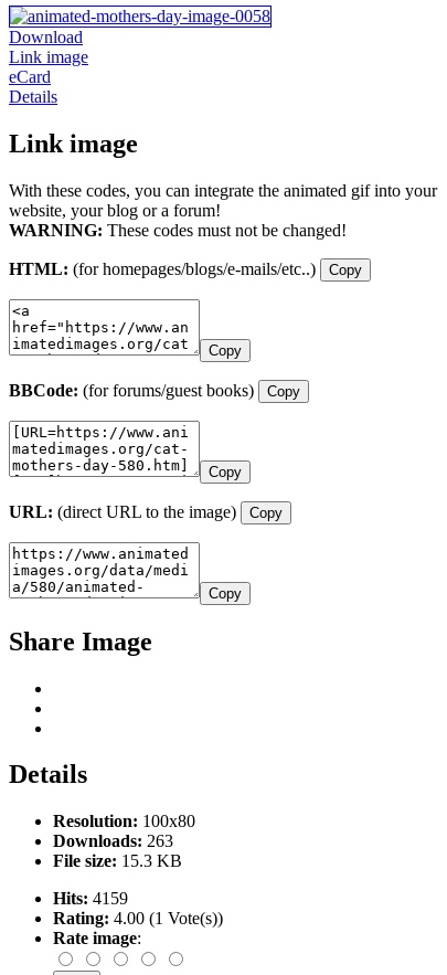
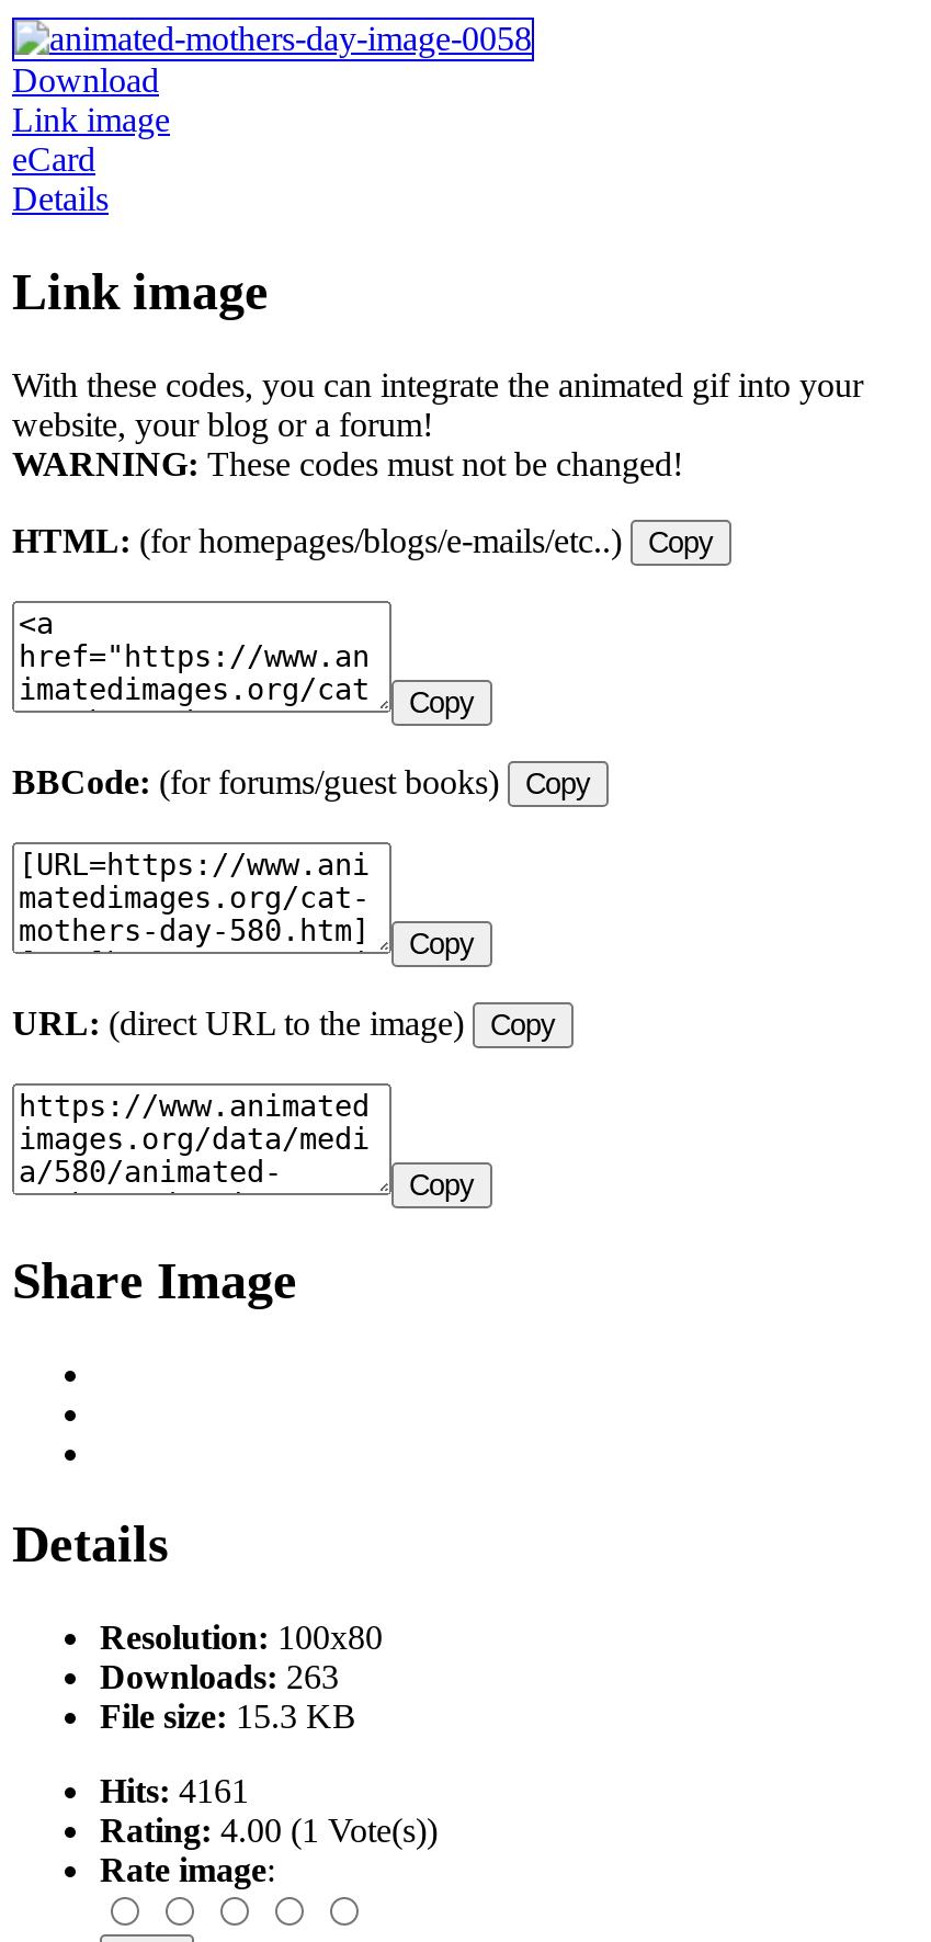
[53,889,128,908] Hits: 4159 -> [100,1773,249,1810] Hits: 4161

